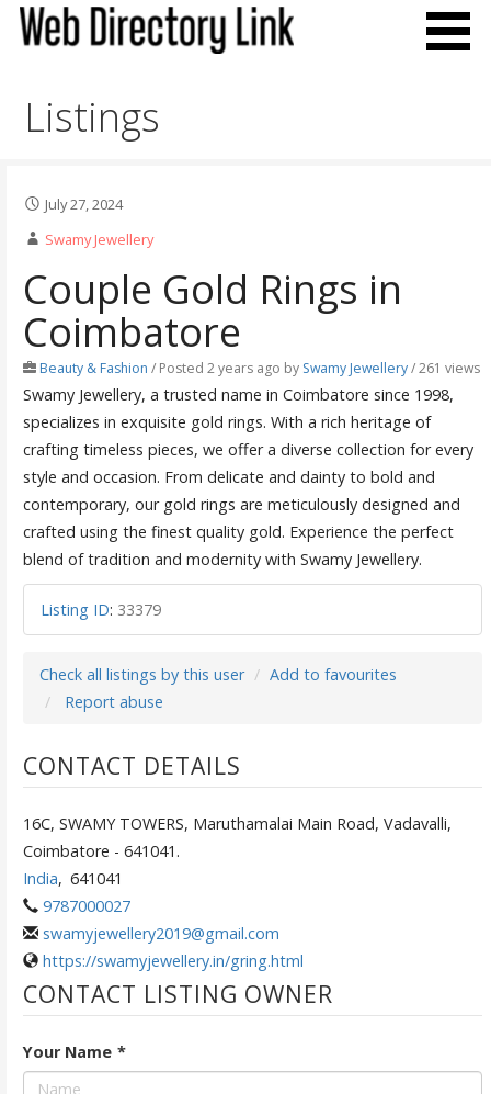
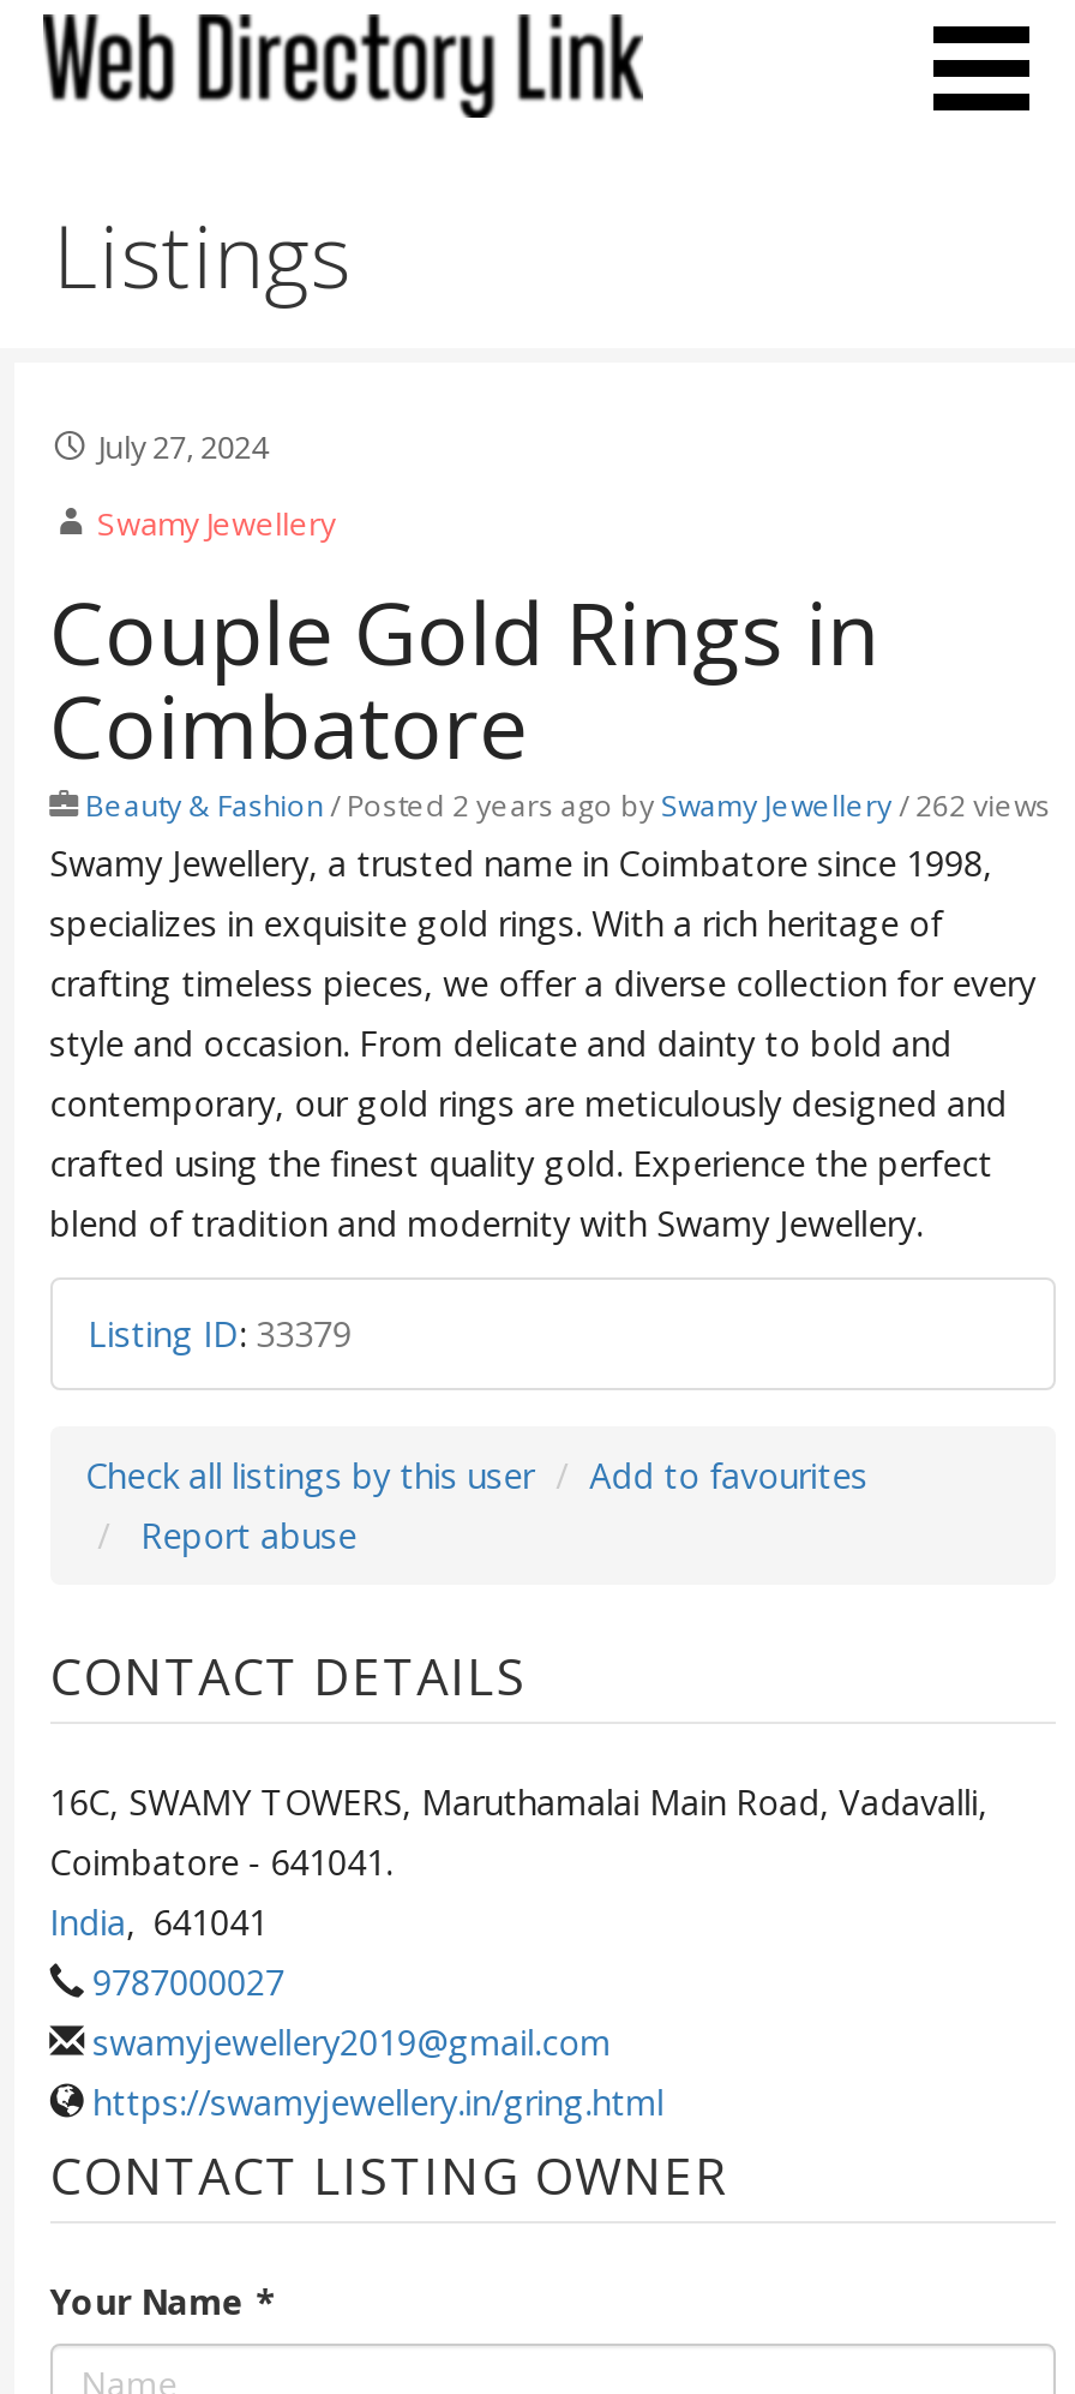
[39,359,480,377] Beauty & Fashion / Posted 2 years ago by Swamy Jewellery / 261 views -> [85,785,1050,826] Beauty & Fashion / Posted 2 years ago by Swamy Jewellery / 262 views

